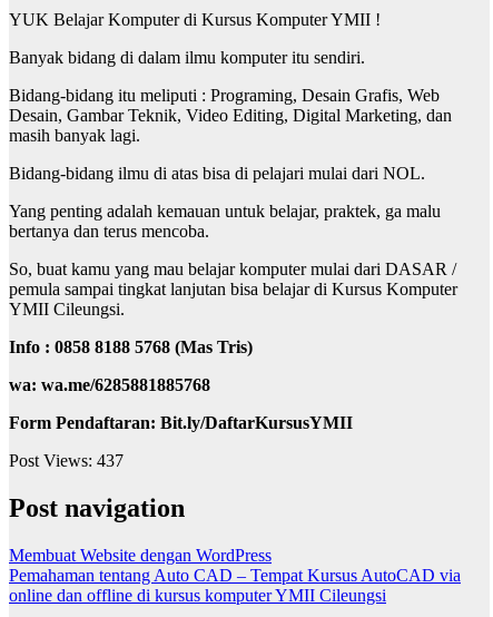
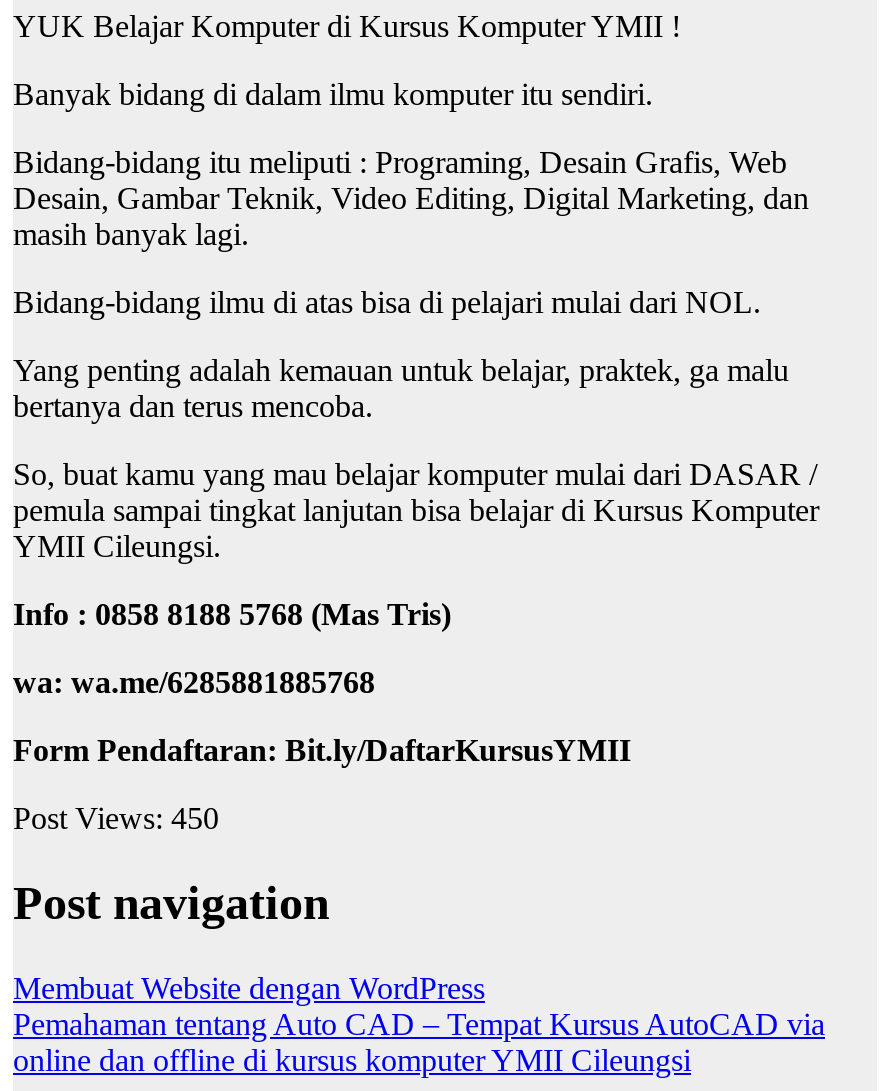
[9,451,124,470] Post Views: 437 -> [13,801,219,835] Post Views: 450

